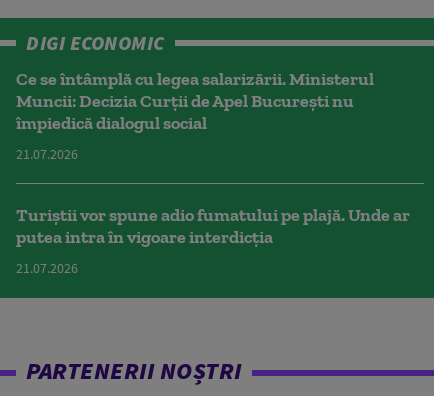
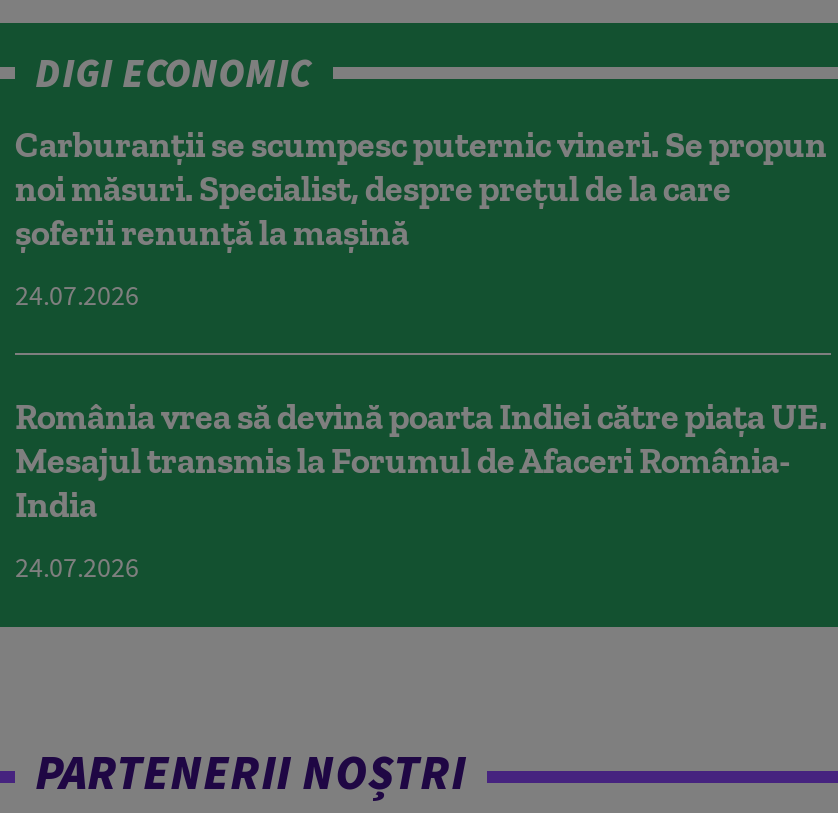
[16,68,374,134] Ce se întâmplă cu legea salarizării. Ministerul | Muncii: Decizia Curţii de Apel Bucureşti nu | împiedică dialogul social -> [15,124,827,256] Carburanții se scumpesc puternic vineri. Se propun | noi măsuri. Specialist, despre prețul de la care | șoferii renunță la mașină
[16,145,78,163] 21.07.2026 -> [15,278,139,314] 24.07.2026
[16,204,410,248] Turiștii vor spune adio fumatului pe plajă. Unde ar | putea intra în vigoare interdicția -> [15,396,827,528] România vrea să devină poarta Indiei către piața UE. | Mesajul transmis la Forumul de Afaceri România- | India
[16,259,78,277] 21.07.2026 -> [15,550,139,586] 24.07.2026

